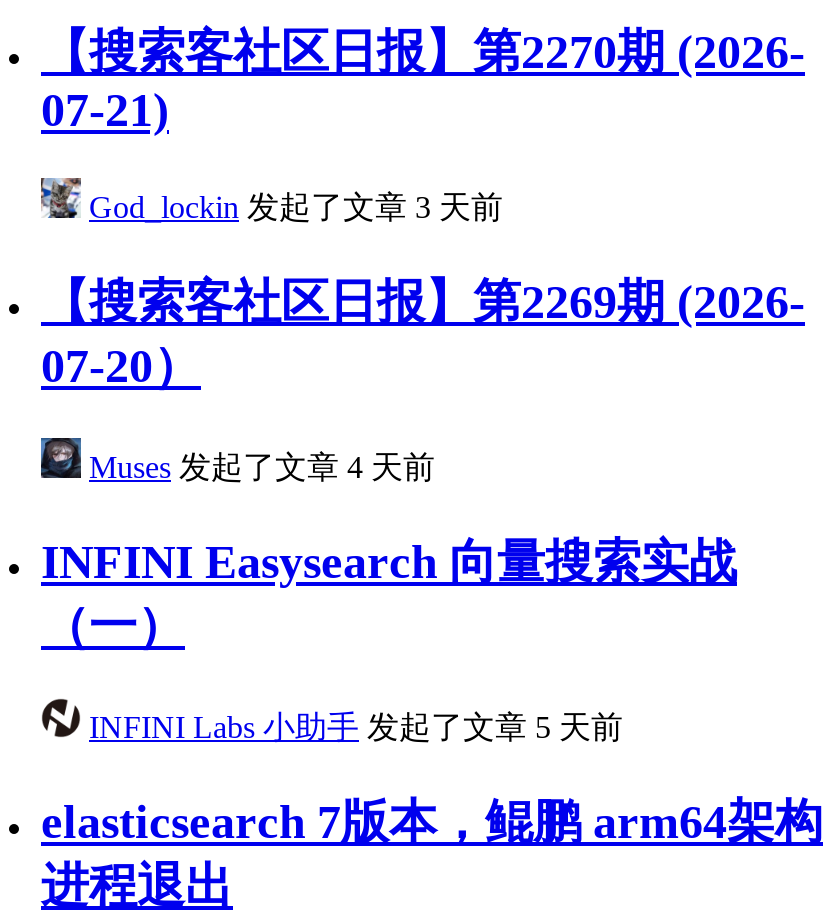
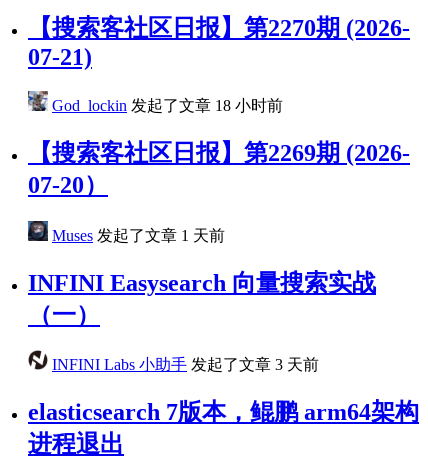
[89,191,503,225] God_lockin发起了文章3 天前 -> [52,97,283,114] God_lockin发起了文章18 小时前
[89,450,435,484] Muses发起了文章4 天前 -> [52,227,225,244] Muses发起了文章1 天前
[89,710,623,744] INFINI Labs 小助手发起了文章5 天前 -> [52,356,319,373] INFINI Labs 小助手发起了文章3 天前

